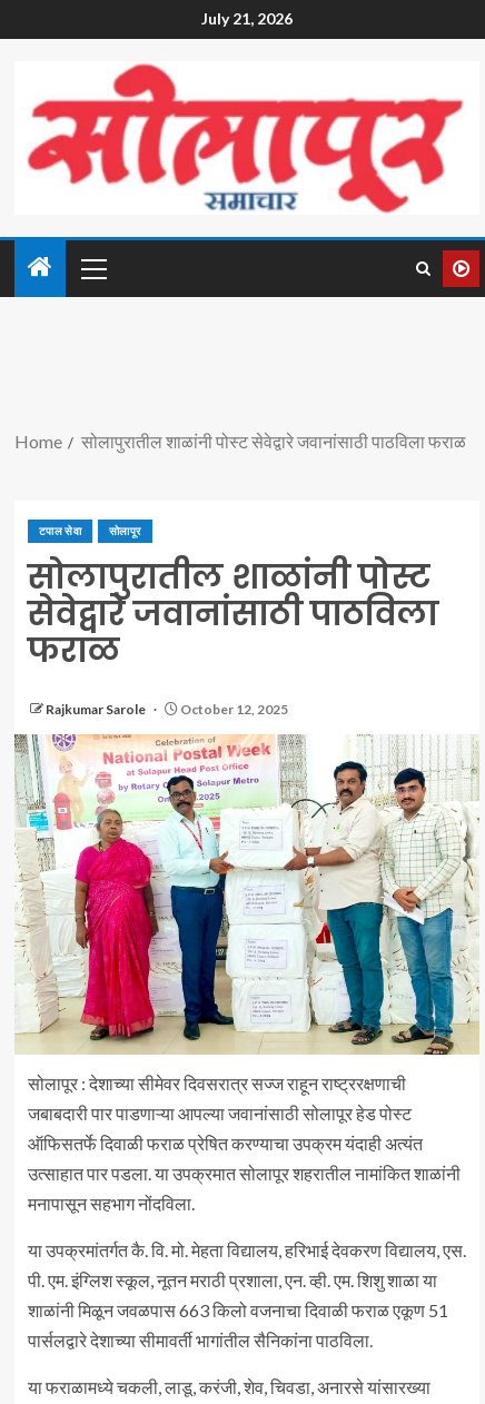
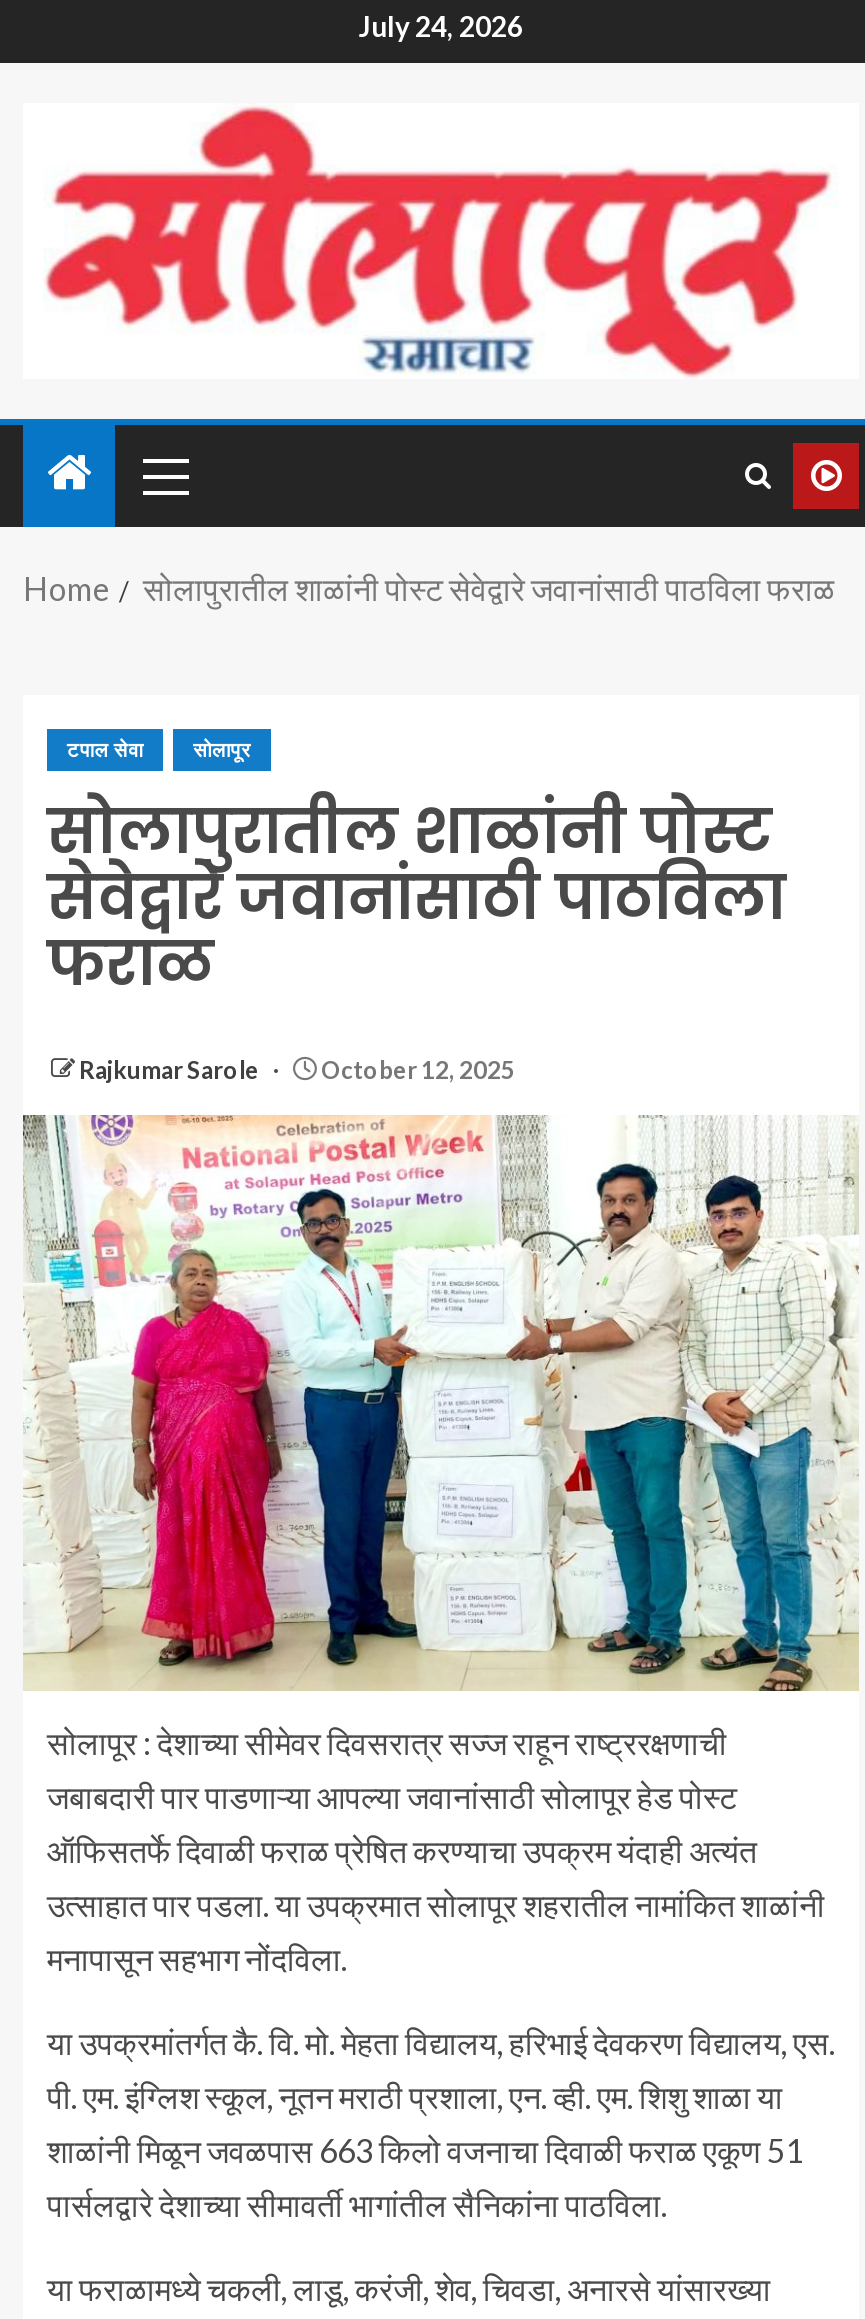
[201,9,293,28] July 21, 2026 -> [359,9,523,43] July 24, 2026

